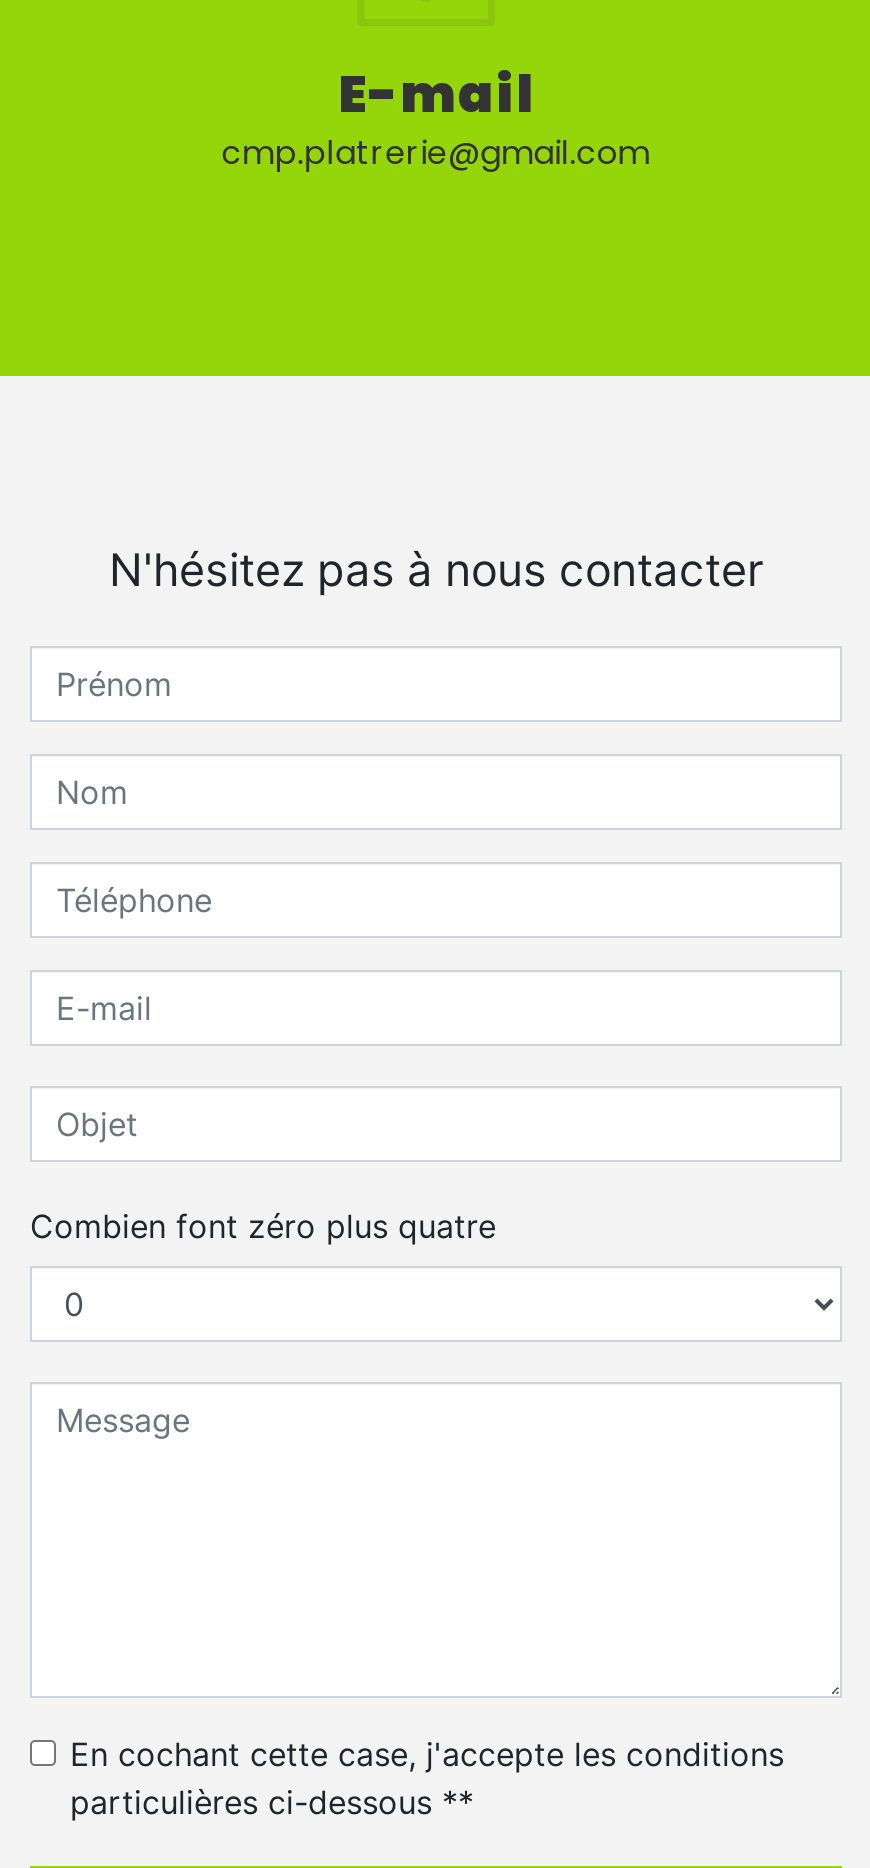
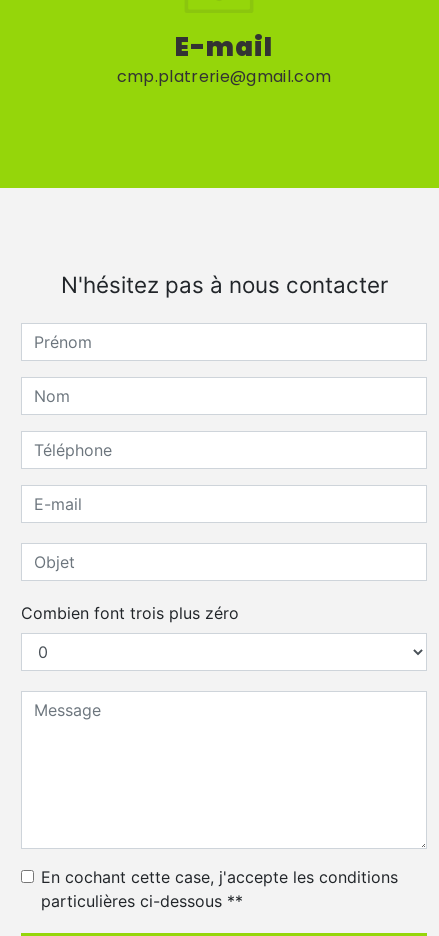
[30,1207,496,1247] Combien font zéro plus quatre -> [21,603,239,623] Combien font trois plus zéro

